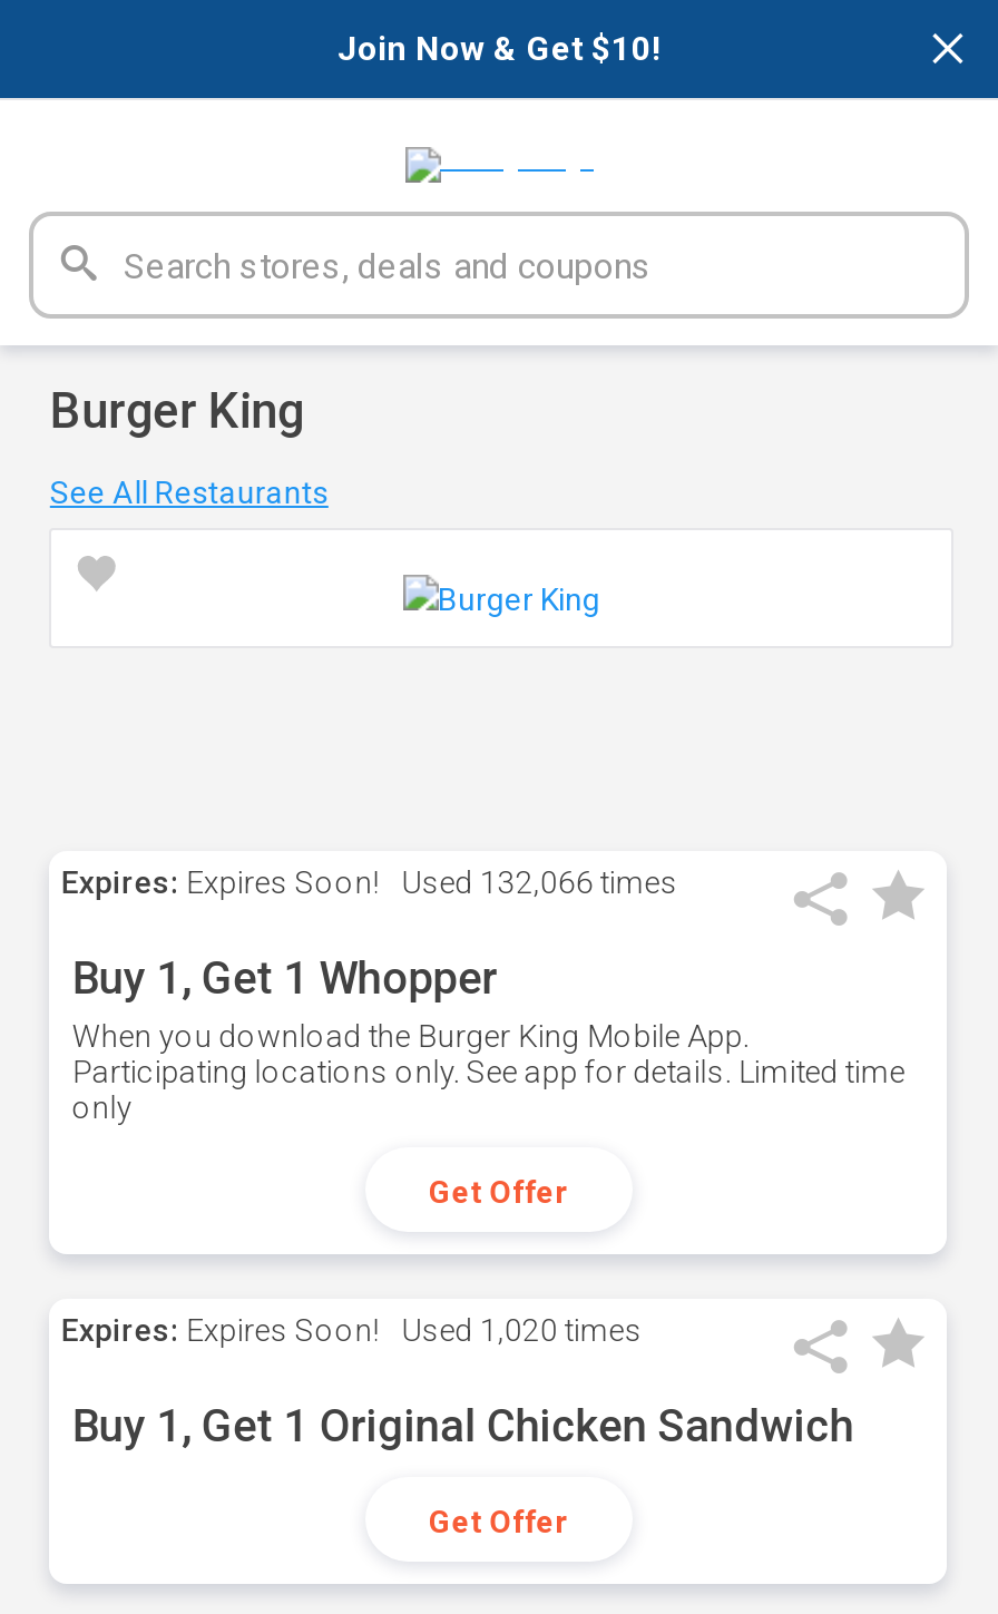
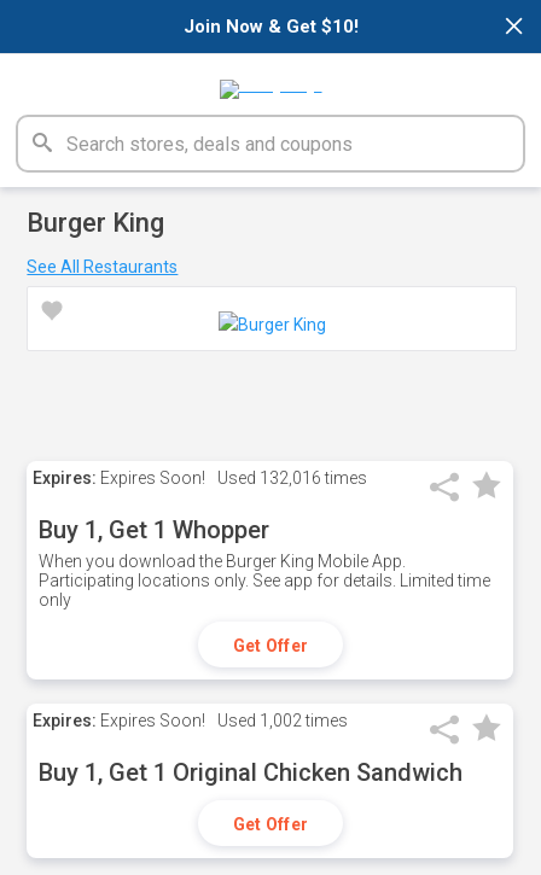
[61,864,678,900] Expires: Expires Soon! Used 132,066 times -> [33,468,368,488] Expires: Expires Soon! Used 132,016 times
[61,1312,642,1348] Expires: Expires Soon! Used 1,020 times -> [33,711,348,730] Expires: Expires Soon! Used 1,002 times

